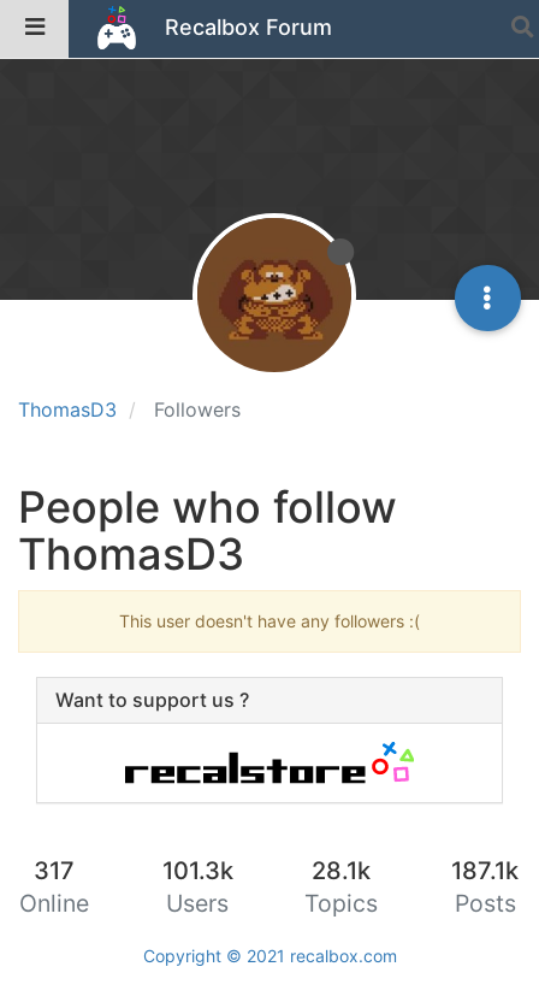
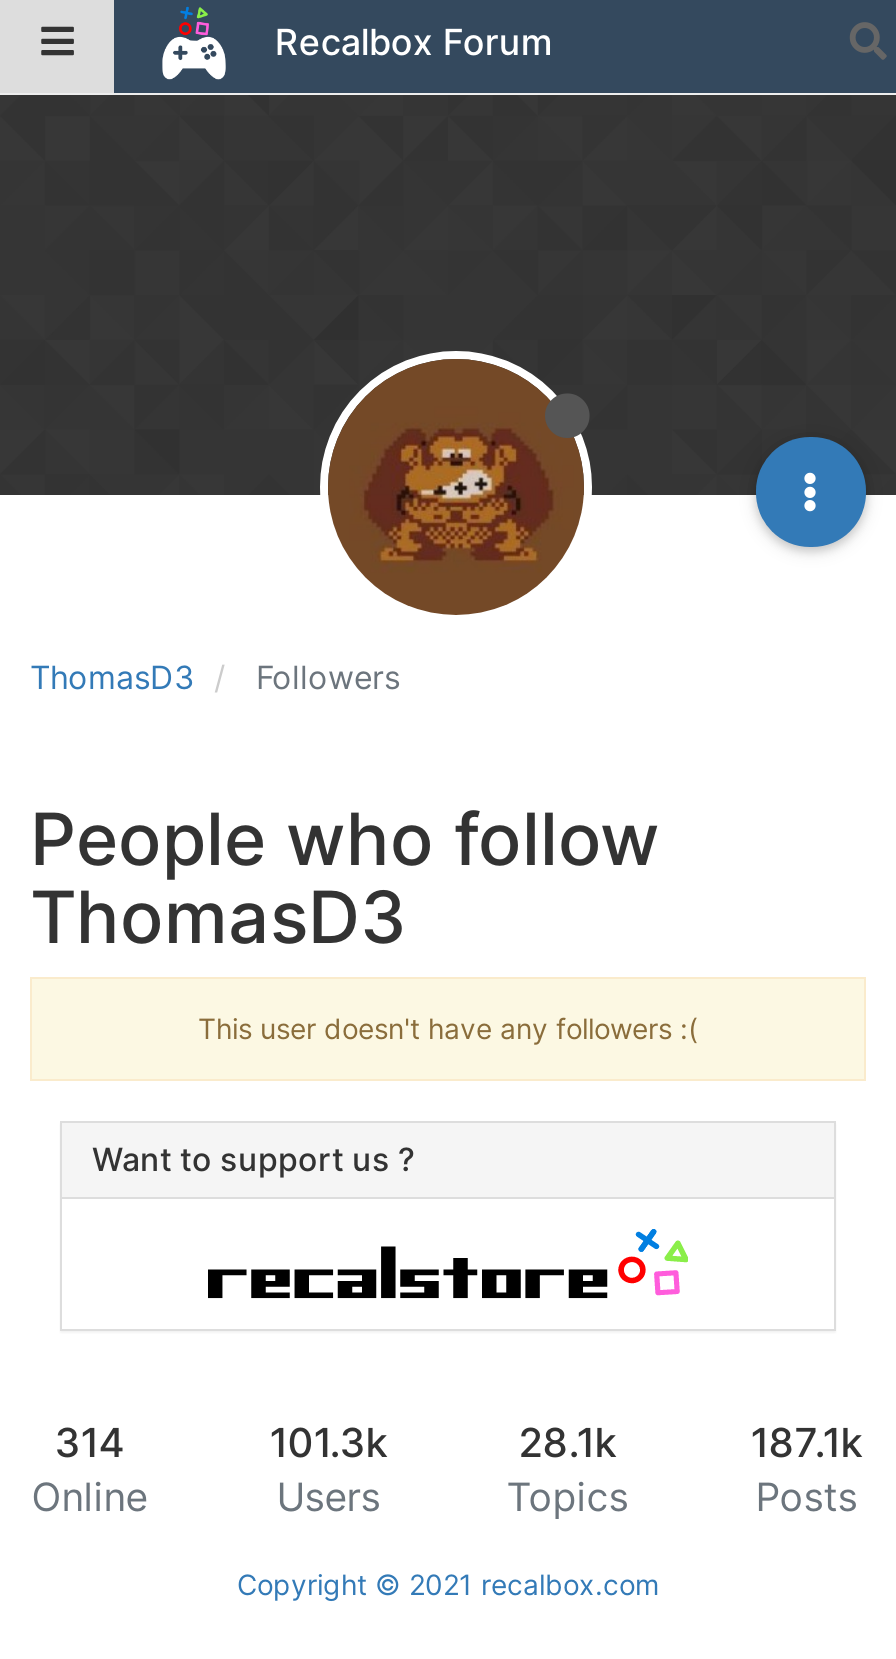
[33,857,74,886] 317 -> [54,1420,124,1468] 314

